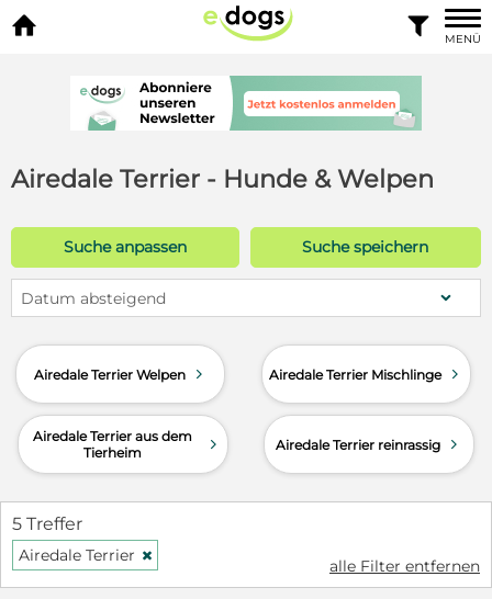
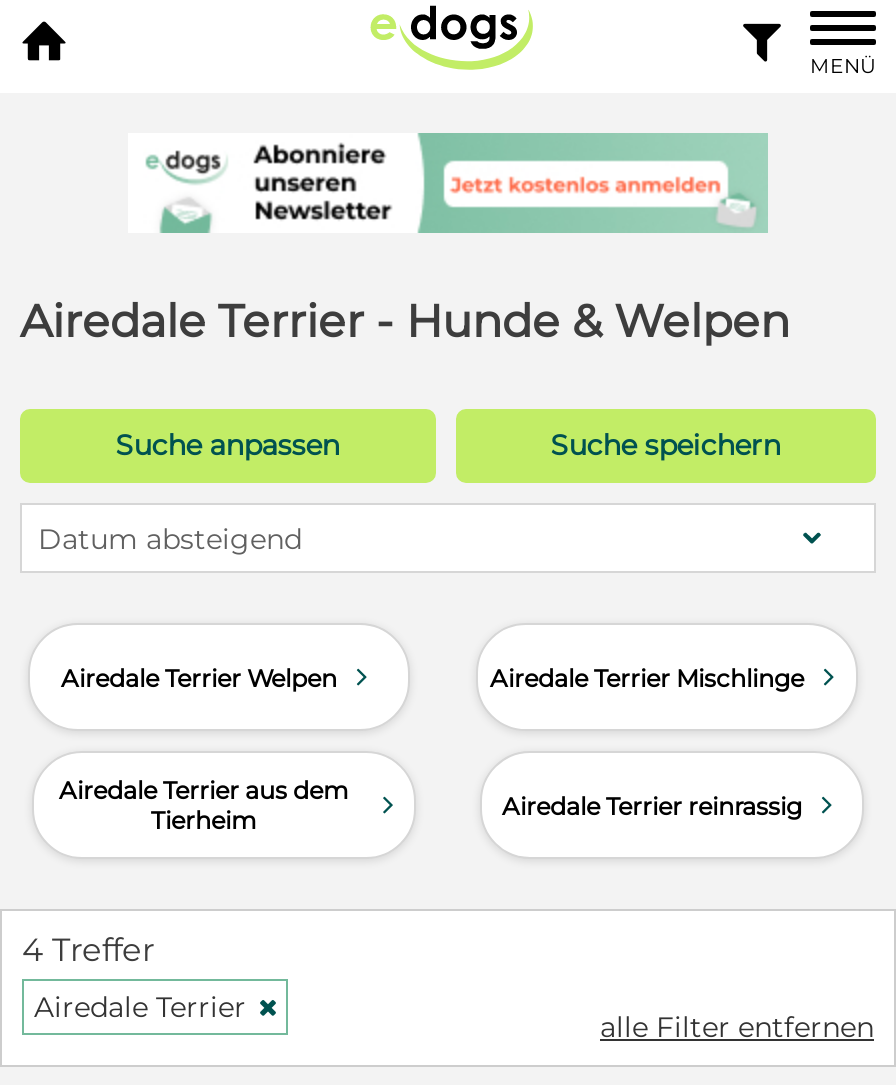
[12,513,82,534] 5 Treffer -> [22,931,154,969] 4 Treffer

